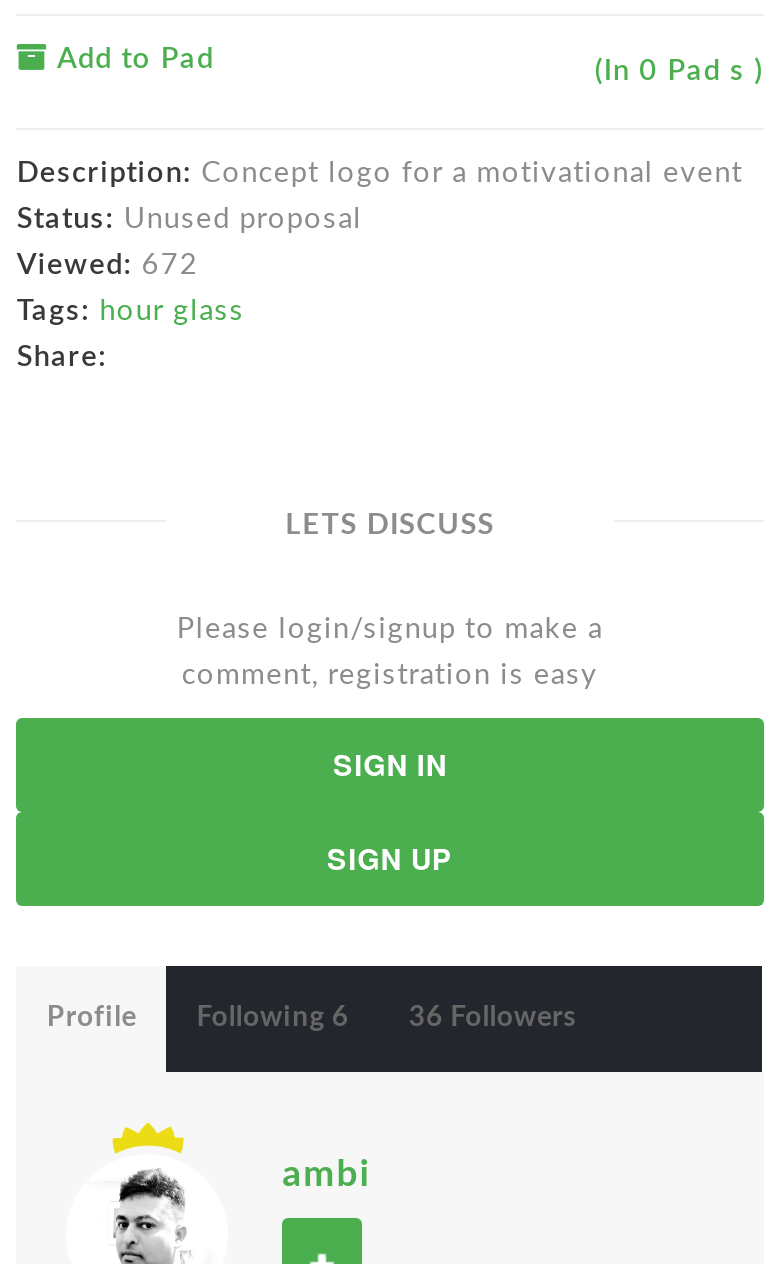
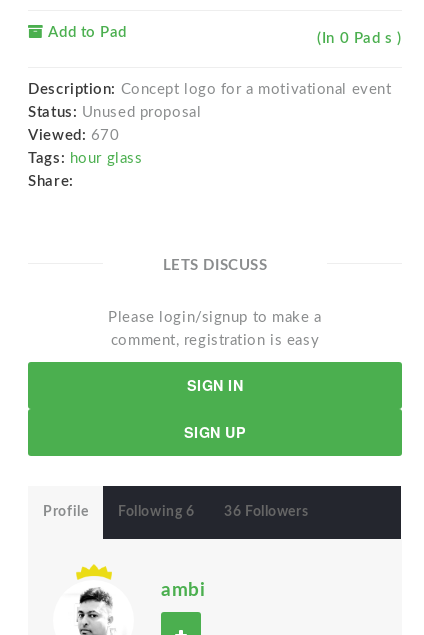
[17,250,199,280] Viewed: 672 -> [28,128,119,143] Viewed: 670

